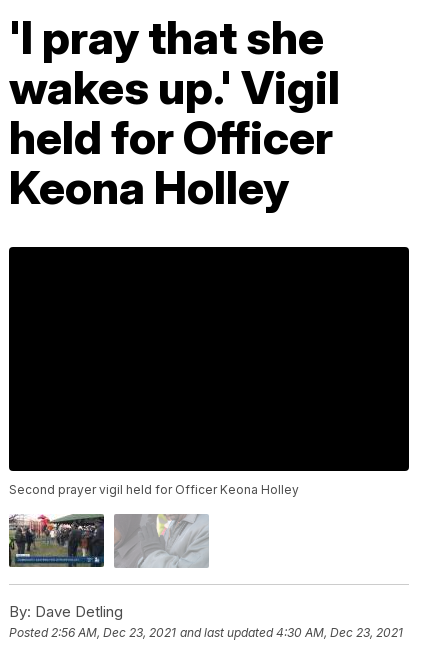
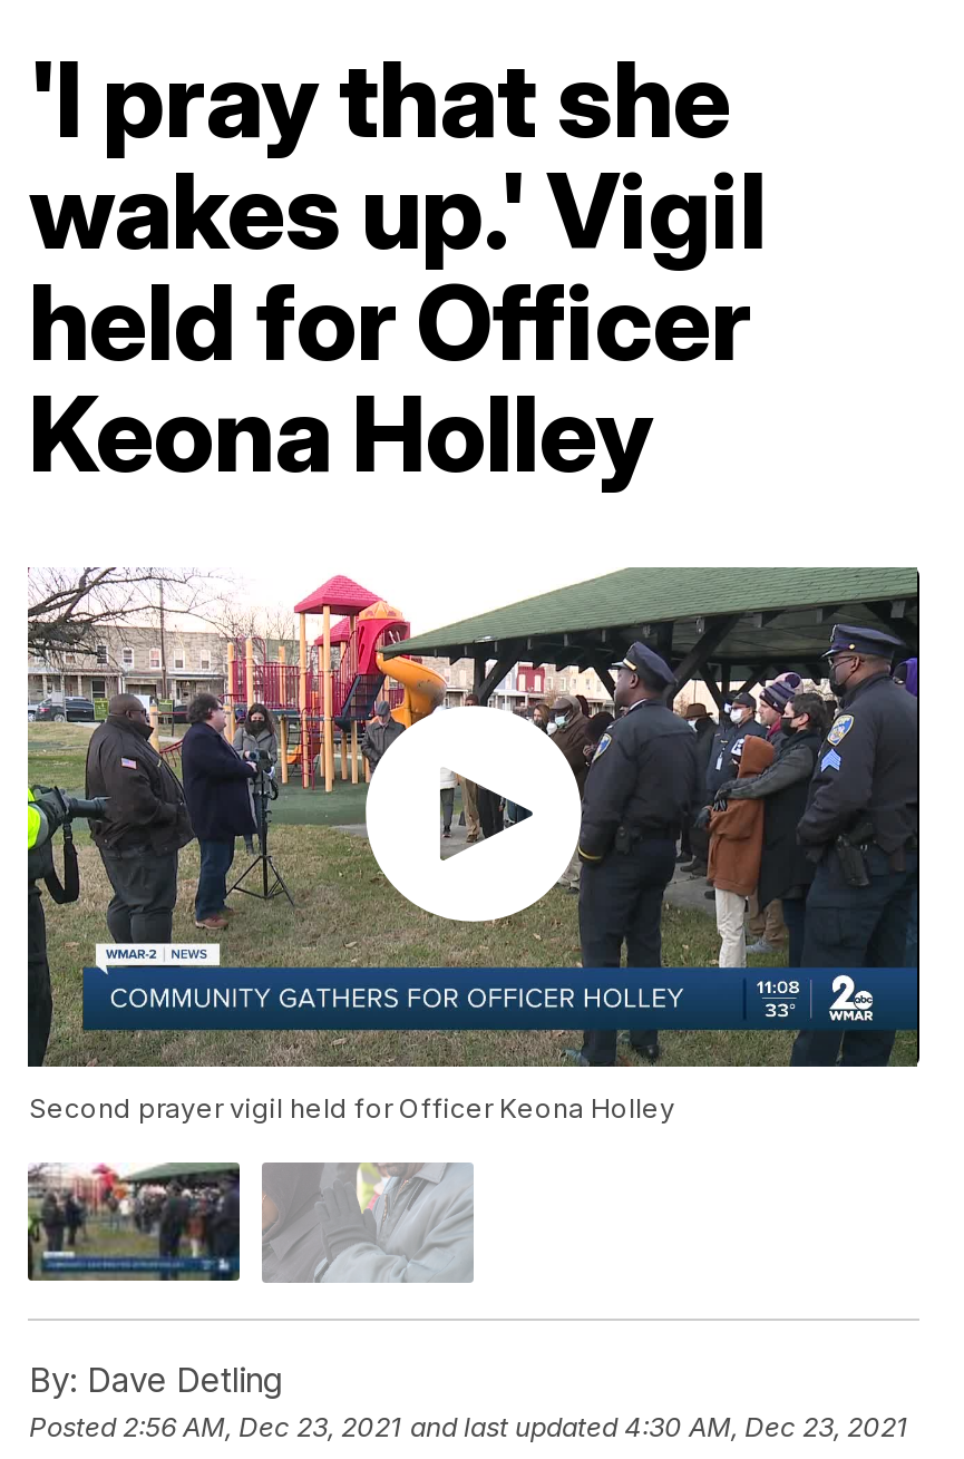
none -> [26,567,919,1069] [image]

